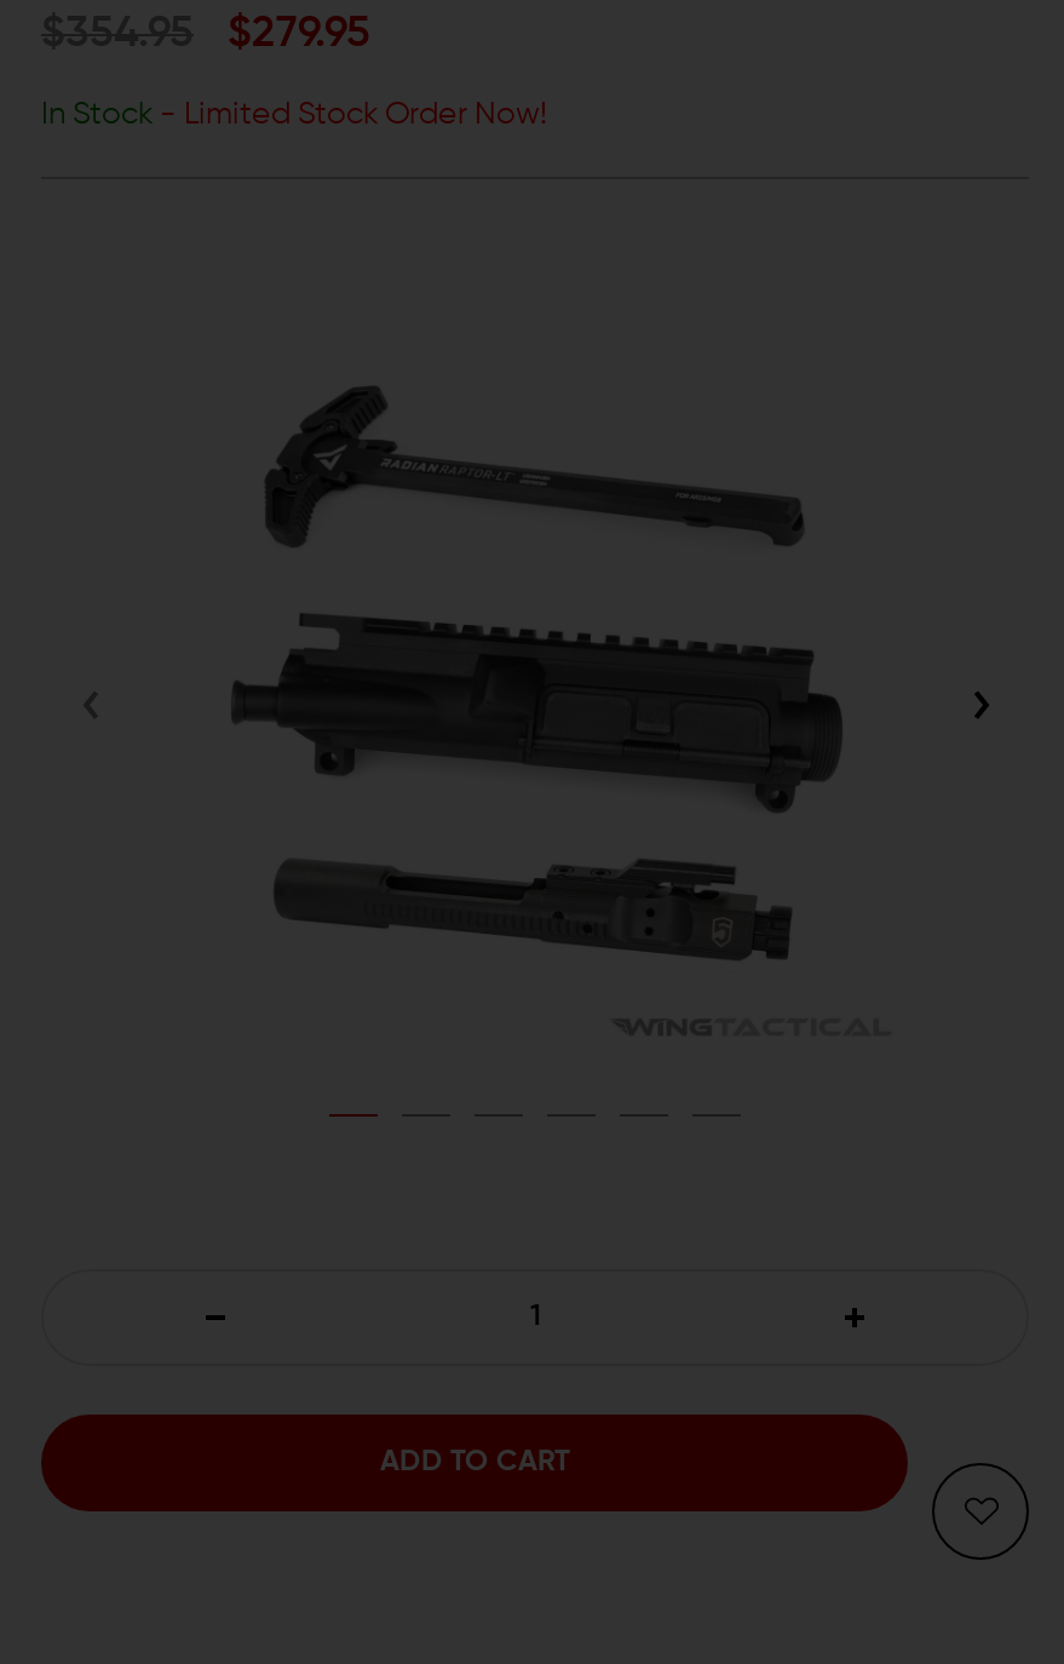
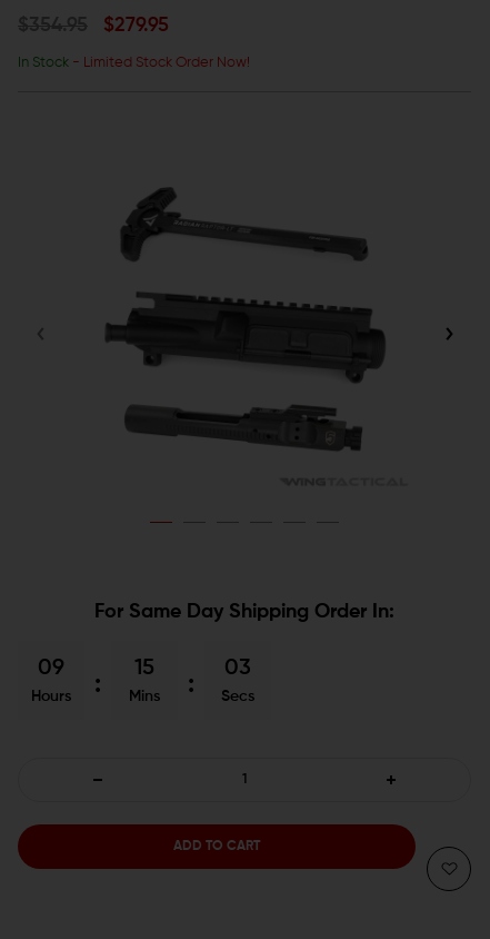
none -> [31,602,394,704] For Same Day Shipping Order In: | 09 | Hours
none -> [129,658,160,704] 15 | Mins
none -> [221,658,254,704] 03 | Secs

